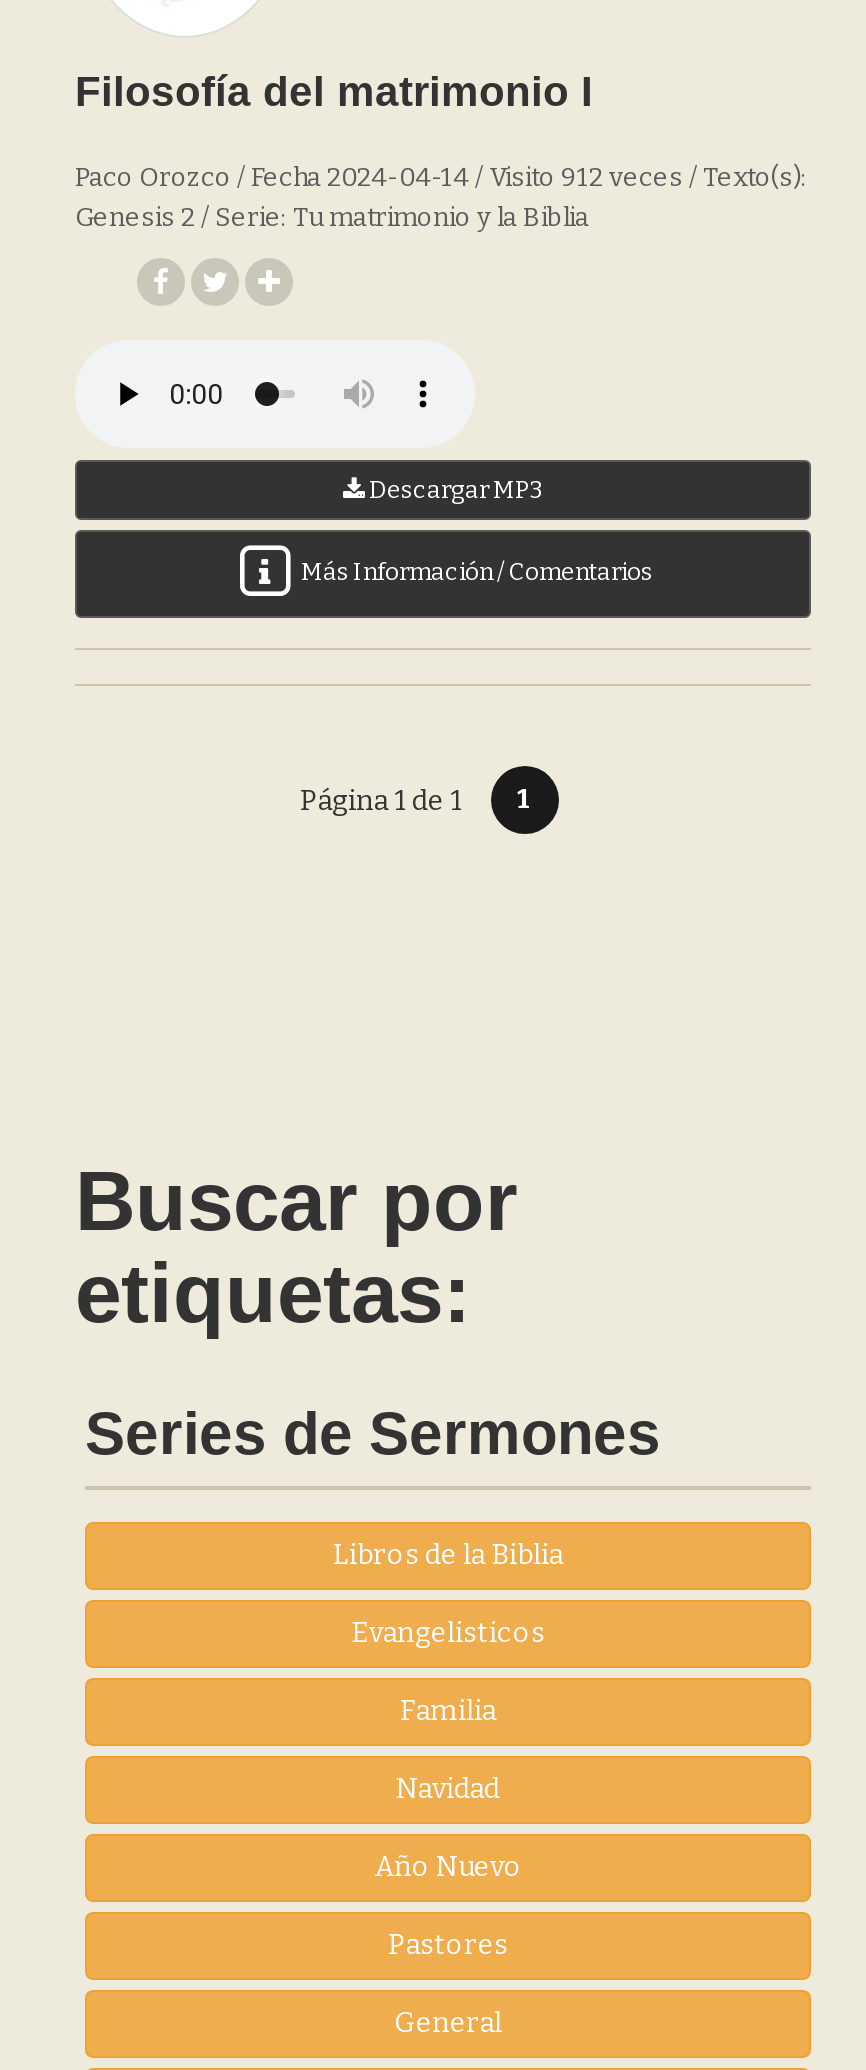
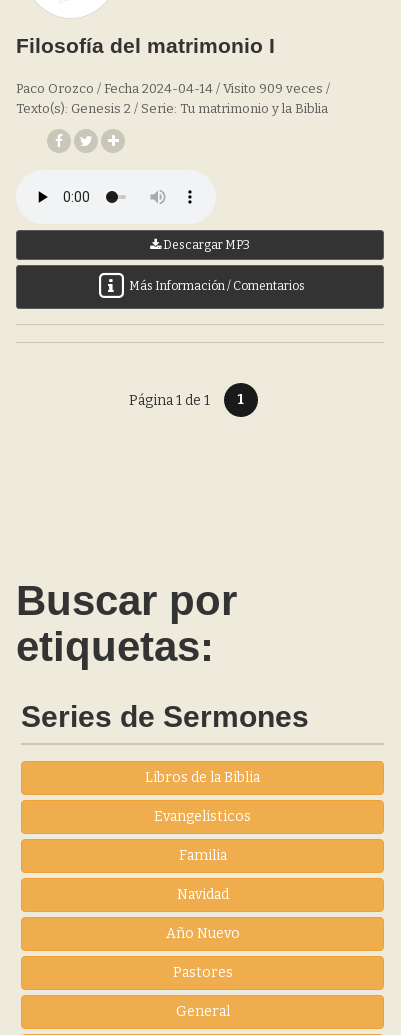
[75,161,807,231] Paco Orozco / Fecha 2024-04-14 / Visito 912 veces / Texto(s): | Genesis 2 / Serie: Tu matrimonio y la Biblia -> [16,80,330,115] Paco Orozco / Fecha 2024-04-14 / Visito 909 veces / | Texto(s): Genesis 2 / Serie: Tu matrimonio y la Biblia

